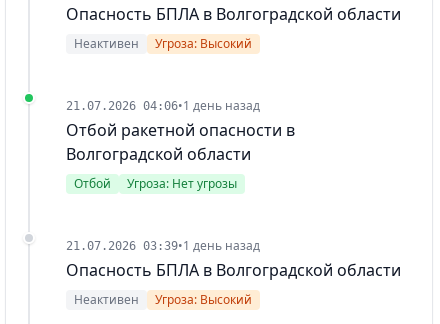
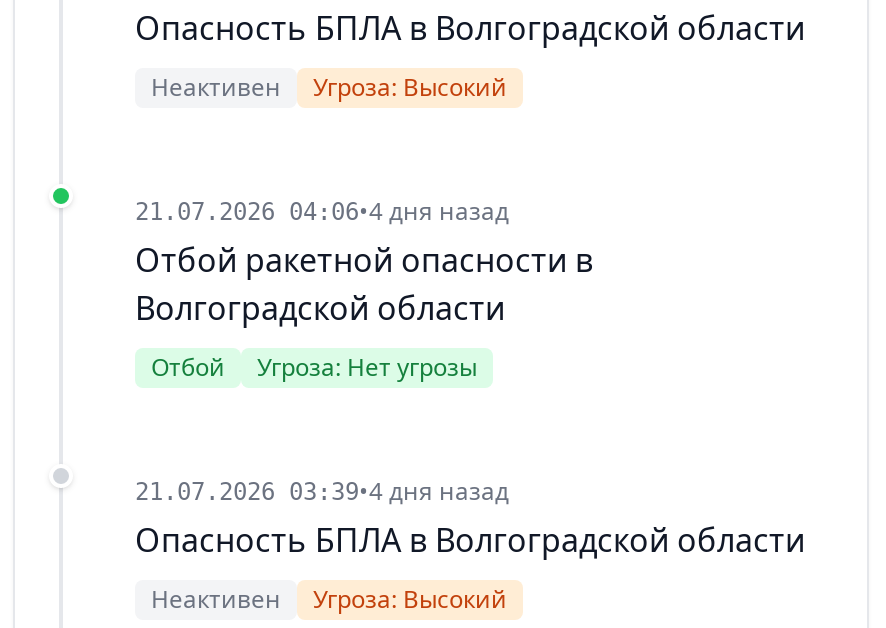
[66,97,260,114] 21.07.2026 04:06•1 день назад -> [135,195,509,229] 21.07.2026 04:06•4 дня назад
[66,237,260,254] 21.07.2026 03:39•1 день назад -> [135,475,509,509] 21.07.2026 03:39•4 дня назад

